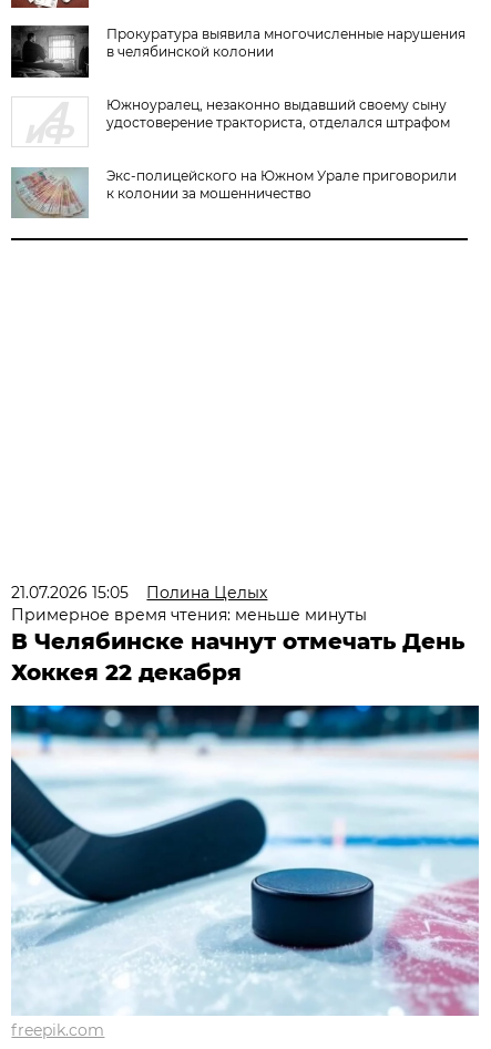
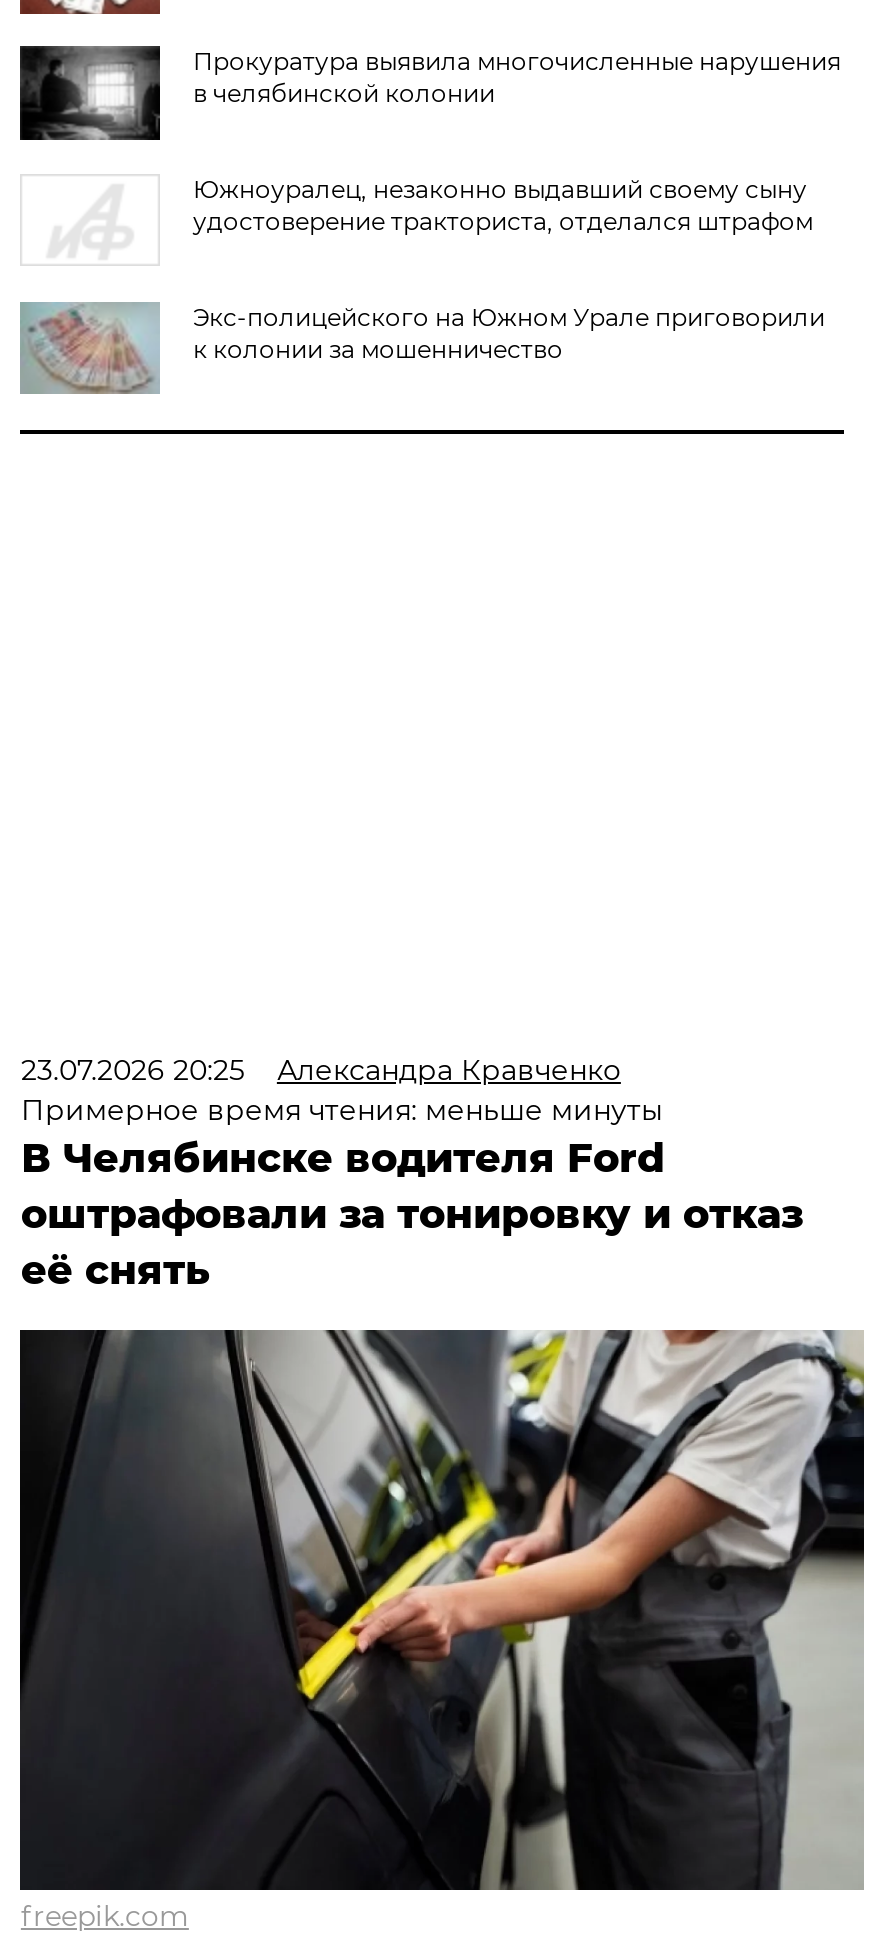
[12,582,268,602] 21.07.2026 15:05 | Полина Целых -> [21,1052,621,1088] 23.07.2026 20:25 | Александра Кравченко
[12,628,465,685] В Челябинске начнут отмечать День | Хоккея 22 декабря -> [21,1134,803,1294] В Челябинске водителя Ford | оштрафовали за тонировку и отказ | её снять
[10,705,480,1016] [image] -> [18,1328,866,1892] [image]

